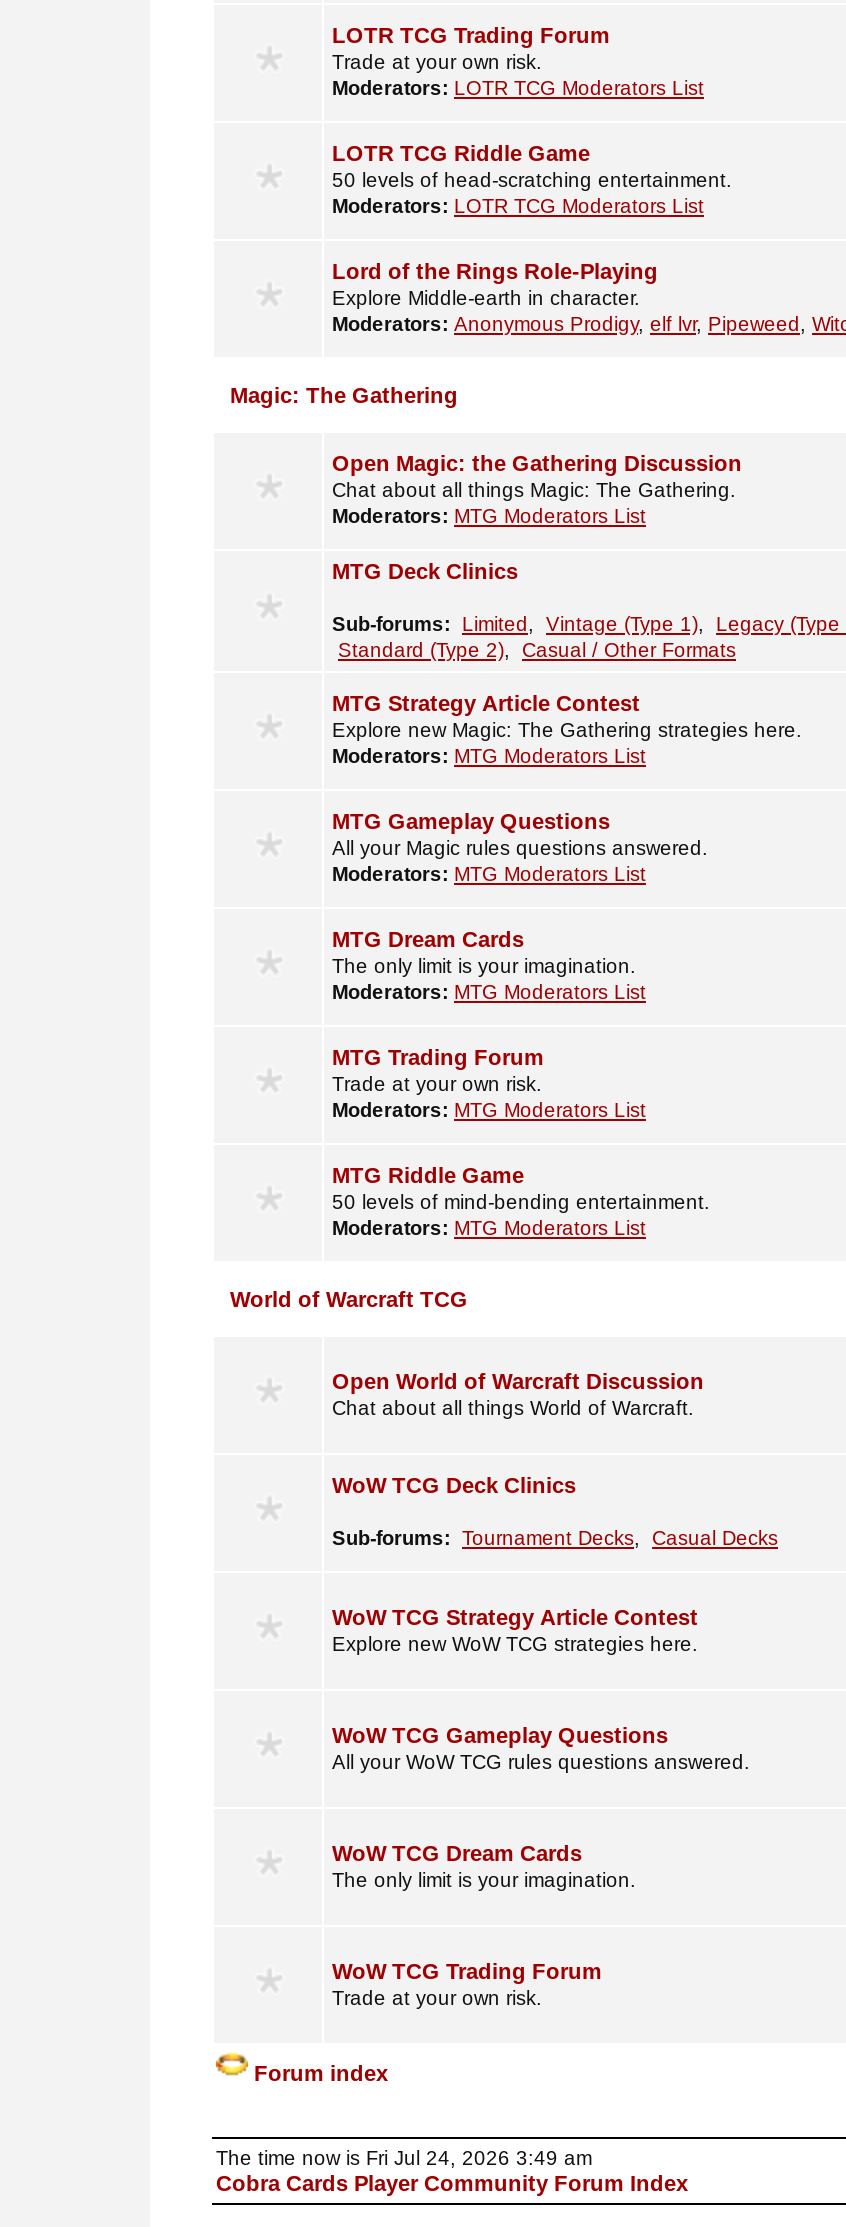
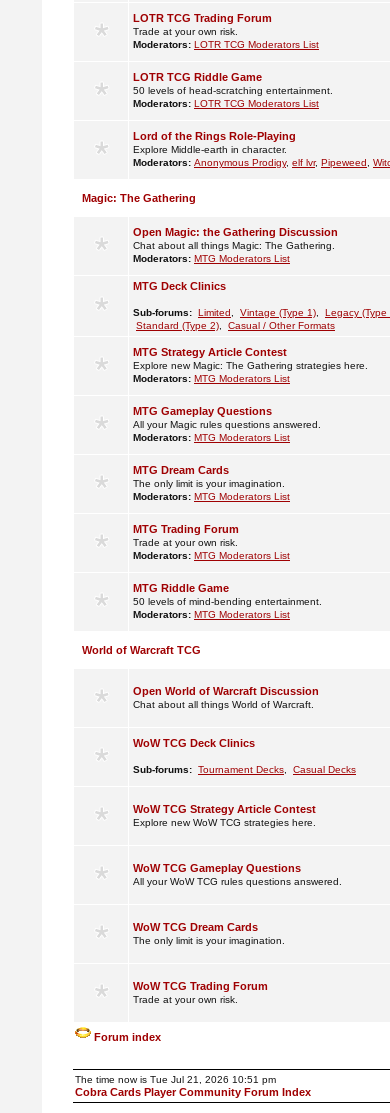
[216,2147,592,2169] The time now is Fri Jul 24, 2026 3:49 am -> [75,1074,276,1085] The time now is Tue Jul 21, 2026 10:51 pm

